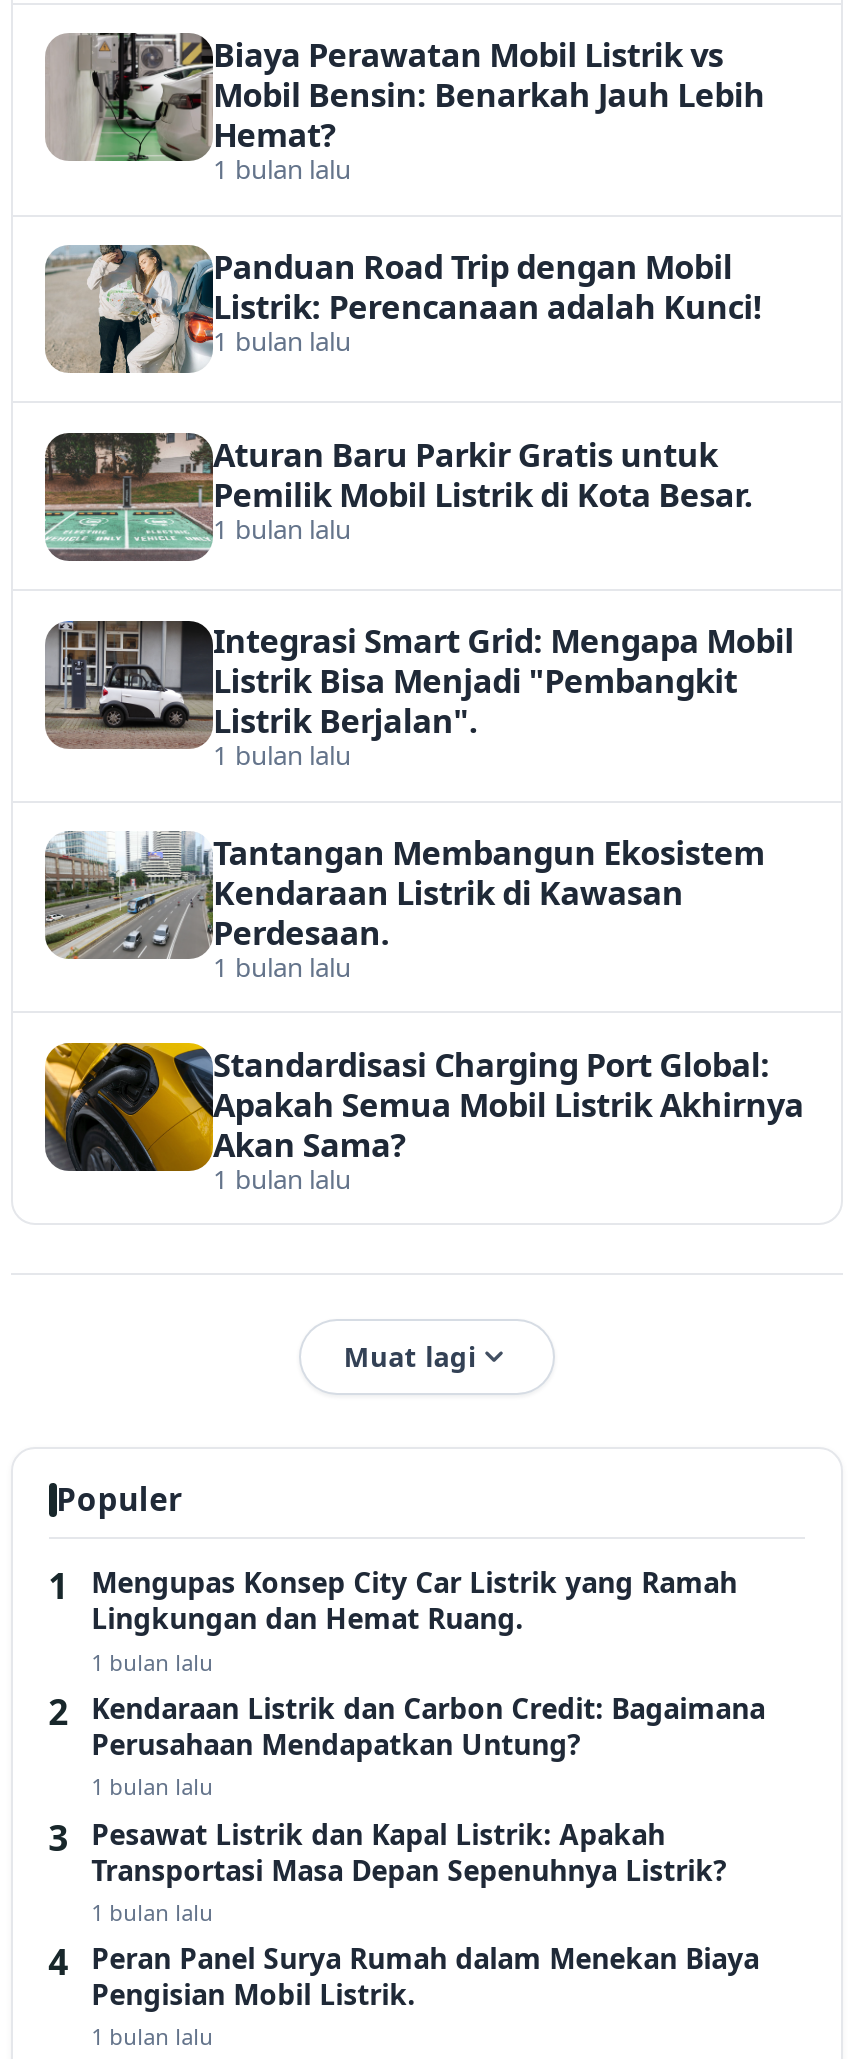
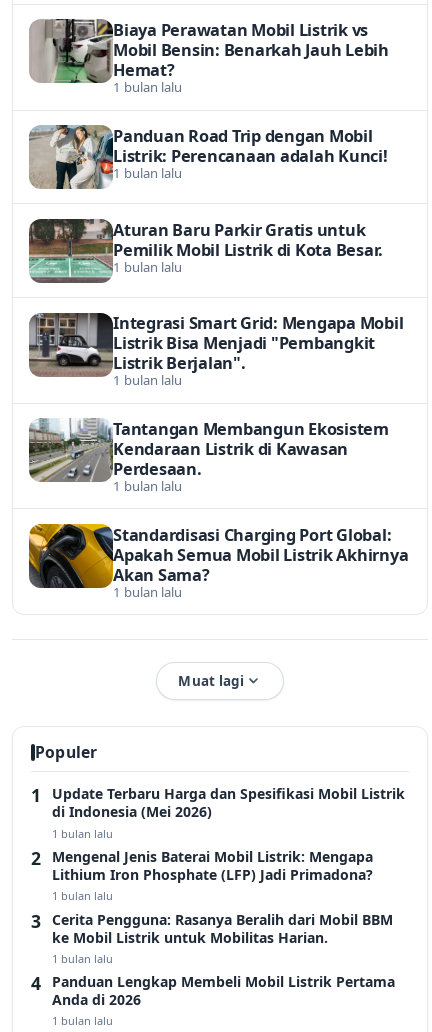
[91,1564,737,1638] Mengupas Konsep City Car Listrik yang Ramah | Lingkungan dan Hemat Ruang. -> [52,784,405,821] Update Terbaru Harga dan Spesifikasi Mobil Listrik | di Indonesia (Mei 2026)
[91,1689,765,1763] Kendaraan Listrik dan Carbon Credit: Bagaimana | Perusahaan Mendapatkan Untung? -> [52,847,373,884] Mengenal Jenis Baterai Mobil Listrik: Mengapa | Lithium Iron Phosphate (LFP) Jadi Primadona?
[91,1814,727,1888] Pesawat Listrik dan Kapal Listrik: Apakah | Transportasi Masa Depan Sepenuhnya Listrik? -> [52,910,393,947] Cerita Pengguna: Rasanya Beralih dari Mobil BBM | ke Mobil Listrik untuk Mobilitas Harian.
[91,1939,759,2013] Peran Panel Surya Rumah dalam Menekan Biaya | Pengisian Mobil Listrik. -> [52,972,395,1009] Panduan Lengkap Membeli Mobil Listrik Pertama | Anda di 2026

